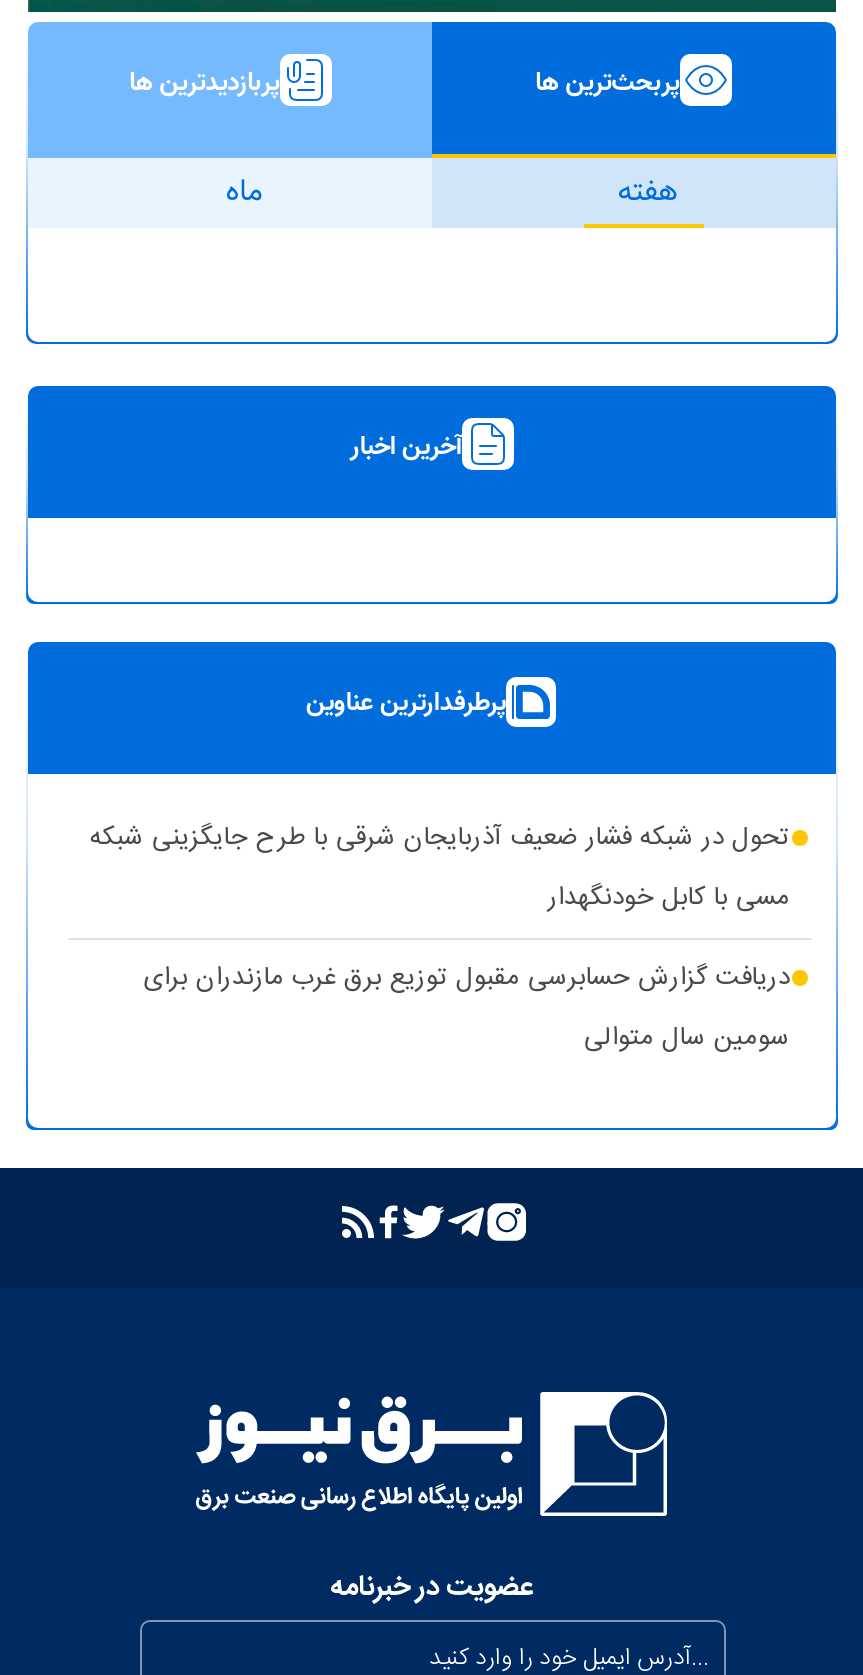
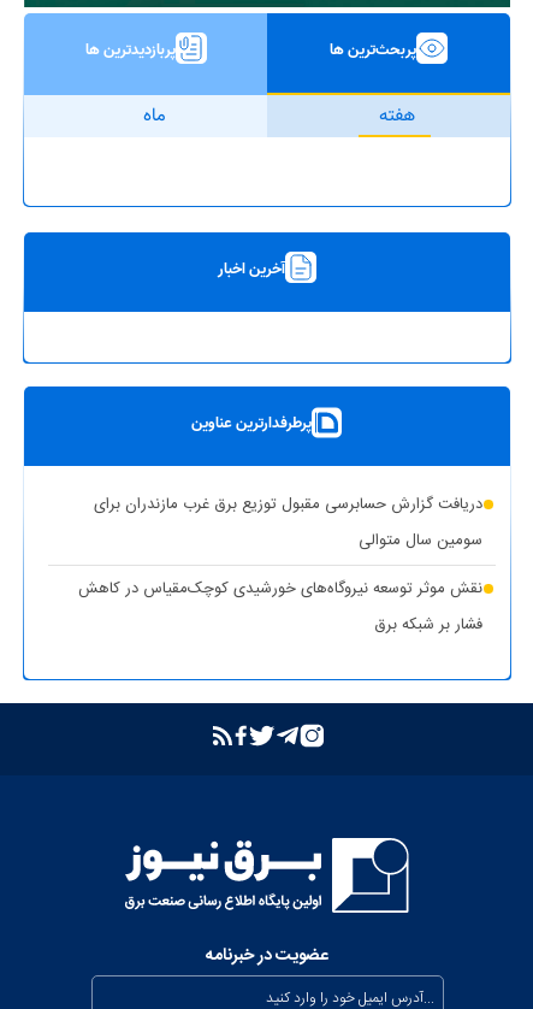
[90,815,790,919] تحول در شبکه فشار ضعیف آذربایجان شرقی با طرح جایگزینی شبکه | مسی با کابل خودنگهدار -> none
moved [144,955,790,1059] -> [94,491,482,553]: دریافت گزارش حسابرسی مقبول توزیع برق غرب مازندران برای | سومین سال متوالی
none -> [78,575,482,638] نقش موثر توسعه نیروگاه‌های خورشیدی کوچک‌مقیاس در کاهش | فشار بر شبکه برق

